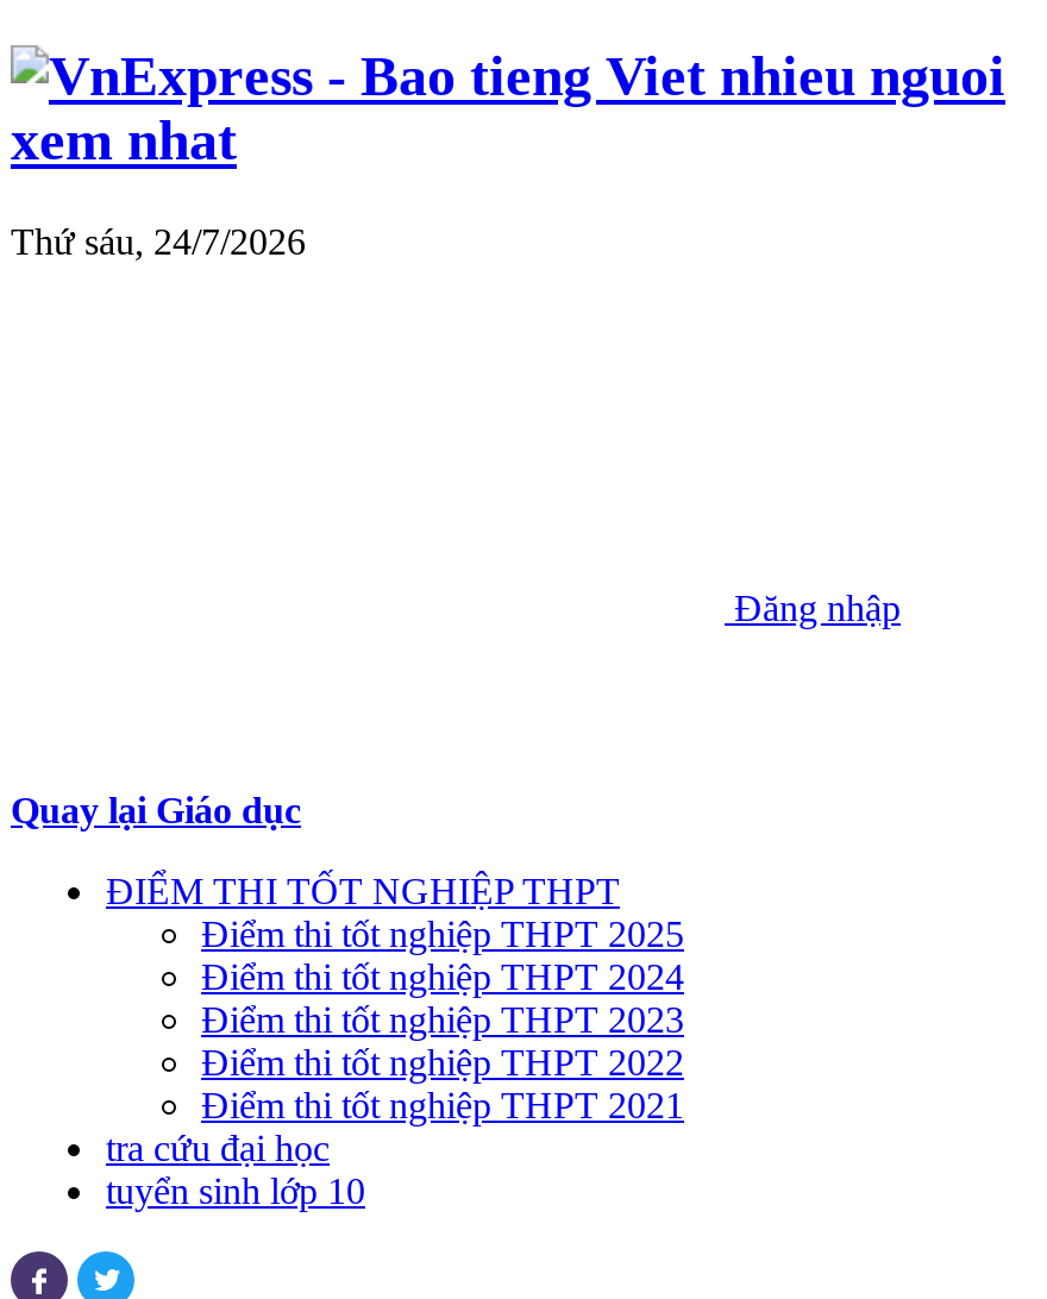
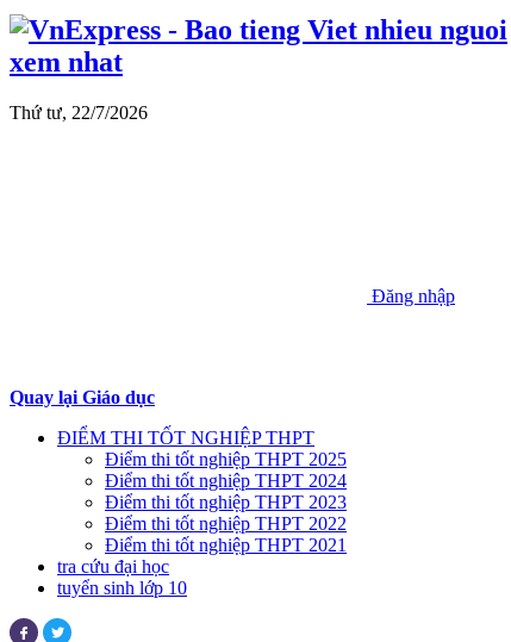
[11,221,306,261] Thứ sáu, 24/7/2026 -> [10,102,148,122] Thứ tư, 22/7/2026

